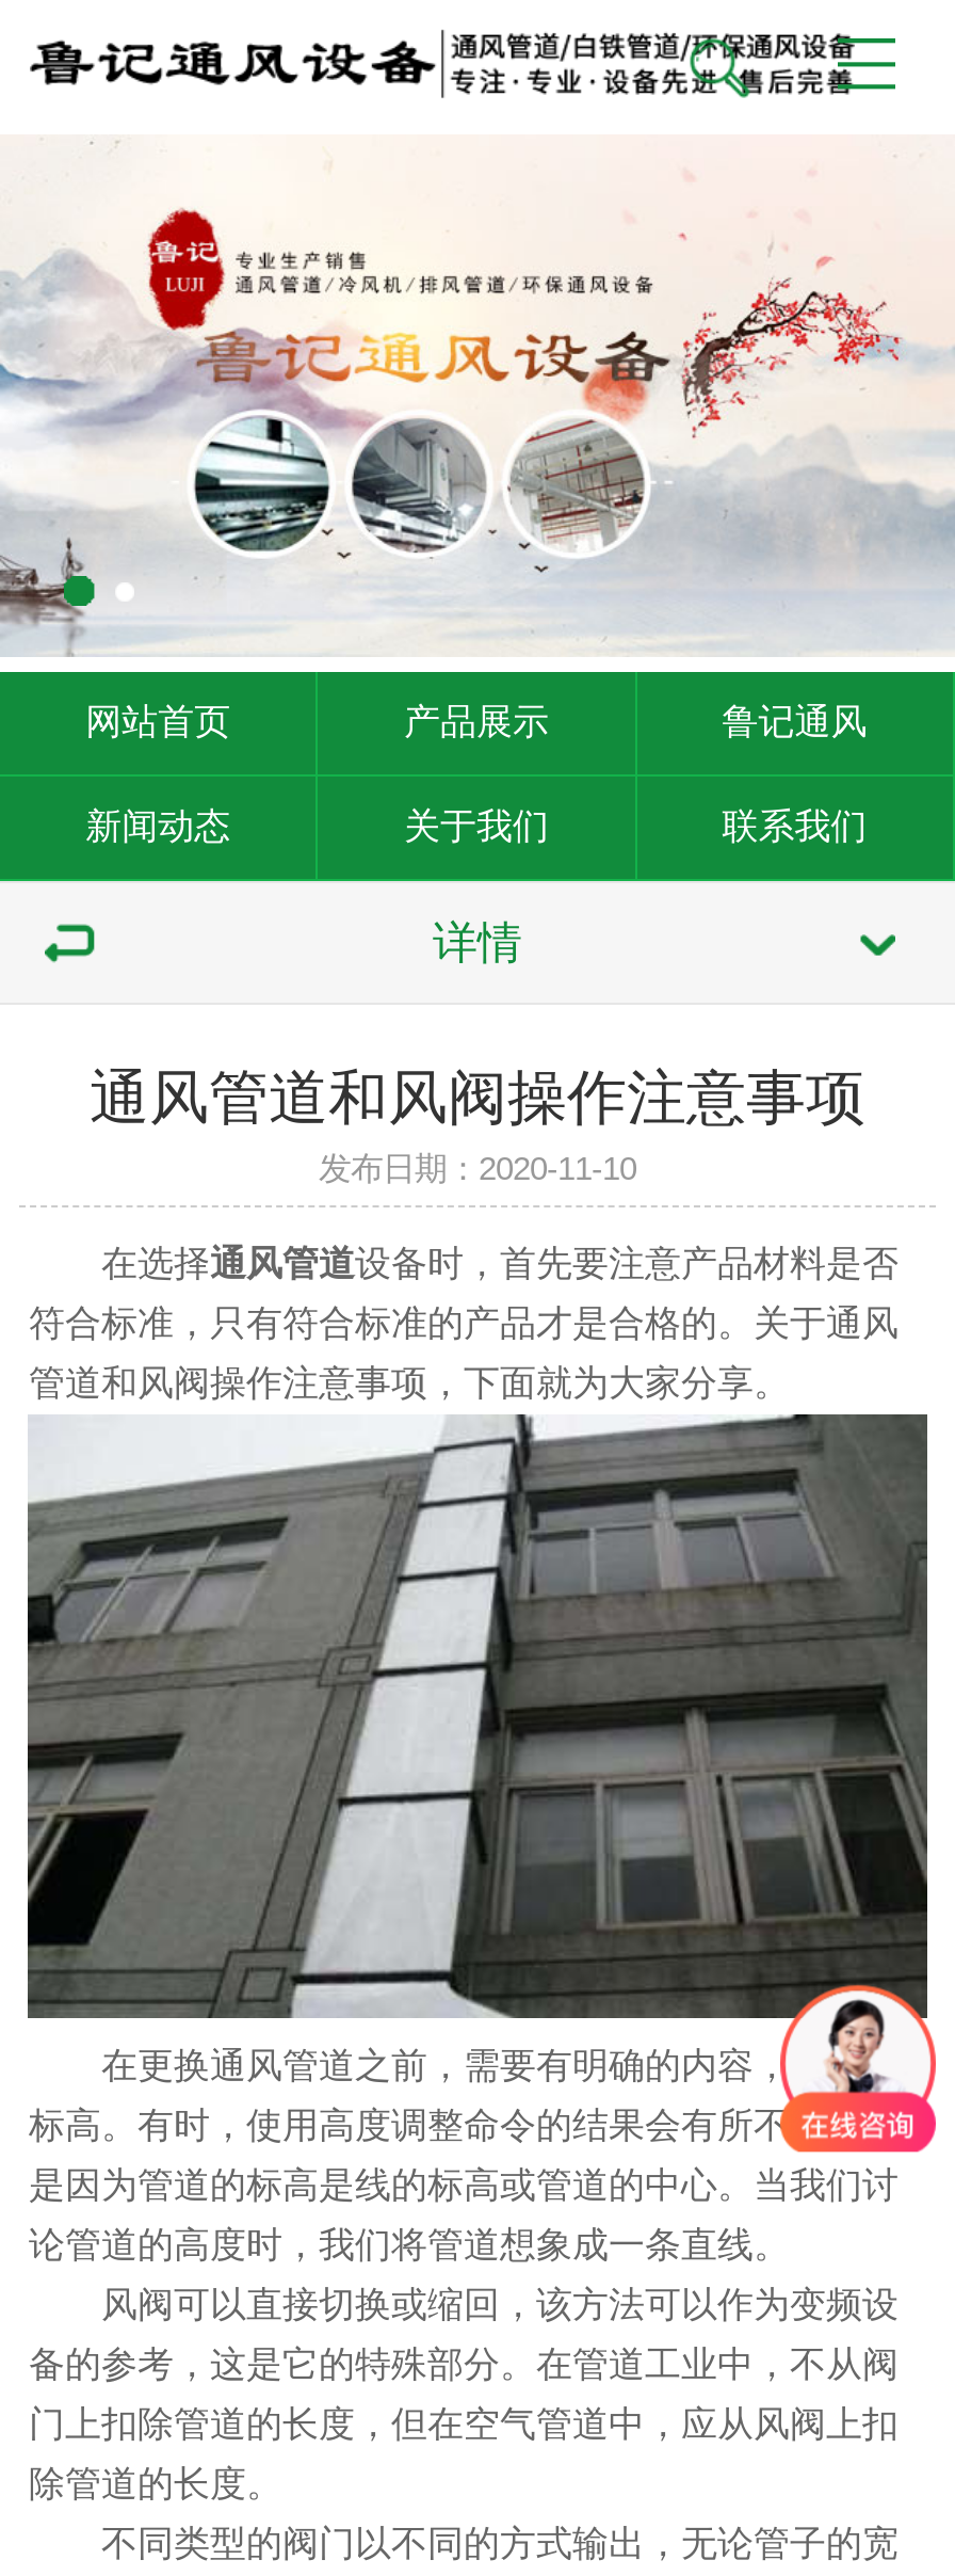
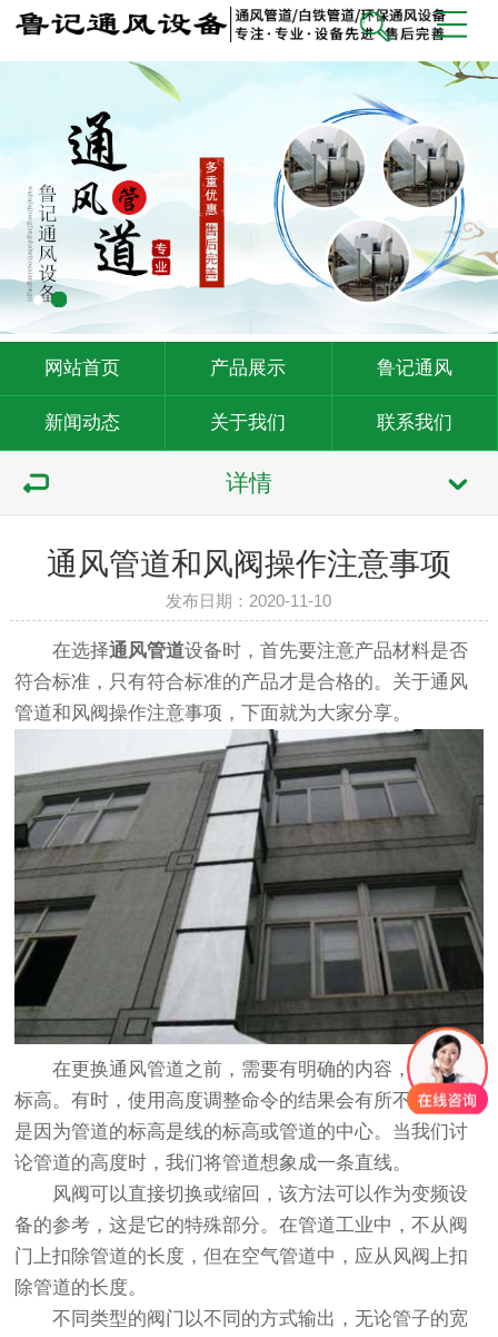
[6,134,949,657] [image] -> [3,60,495,333] [image]

